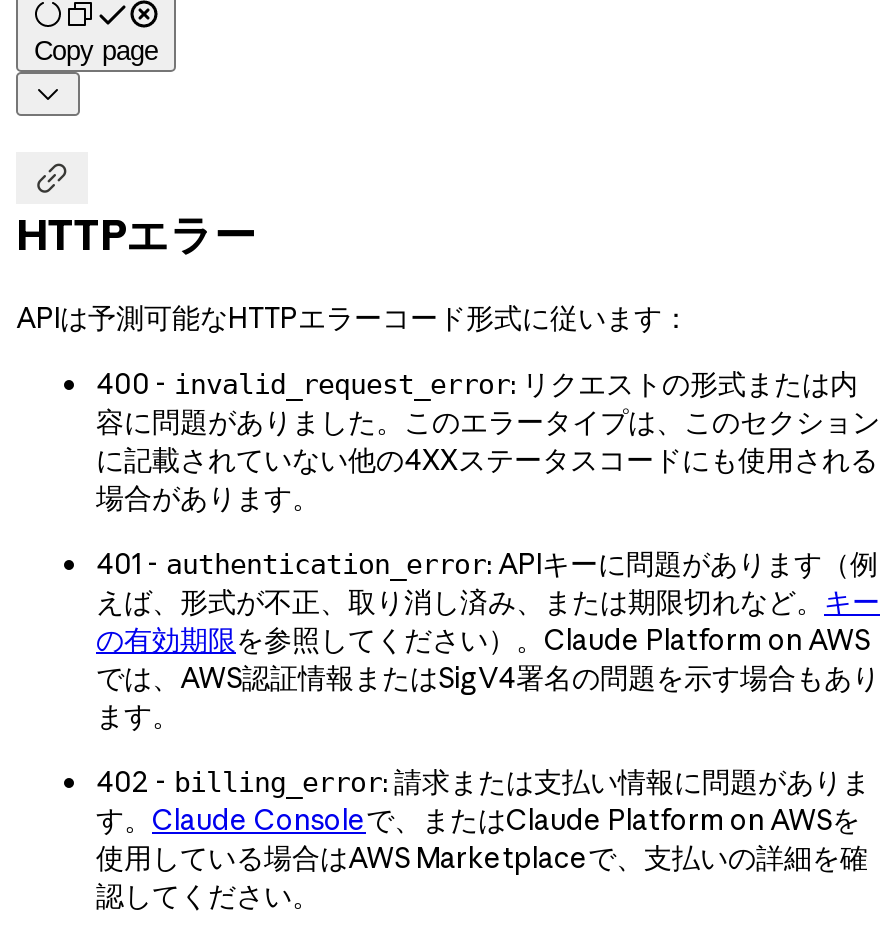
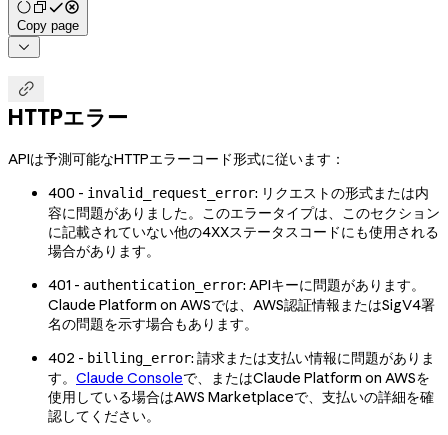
[96,545,880,733] 401 - authentication_error: APIキーに問題があります（例 | えば、形式が不正、取り消し済み、または期限切れなど。キー | の有効期限を参照してください）。Claude Platform on AWS | では、AWS認証情報またはSigV4署名の問題を示す場合もあり | ます。 -> [48,276,435,333] 401 - authentication_error: APIキーに問題があります。 | Claude Platform on AWSでは、AWS認証情報またはSigV4署 | 名の問題を示す場合もあります。

